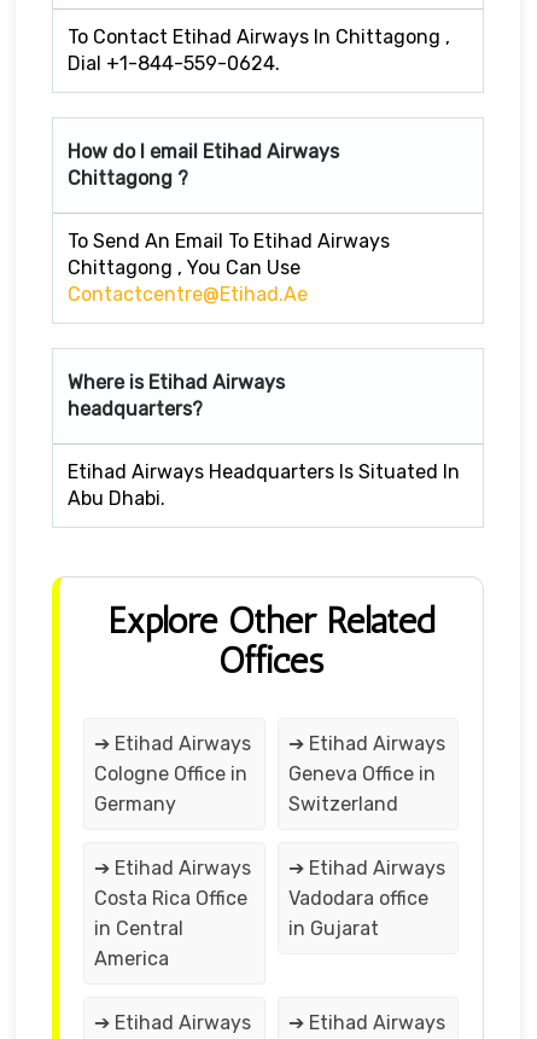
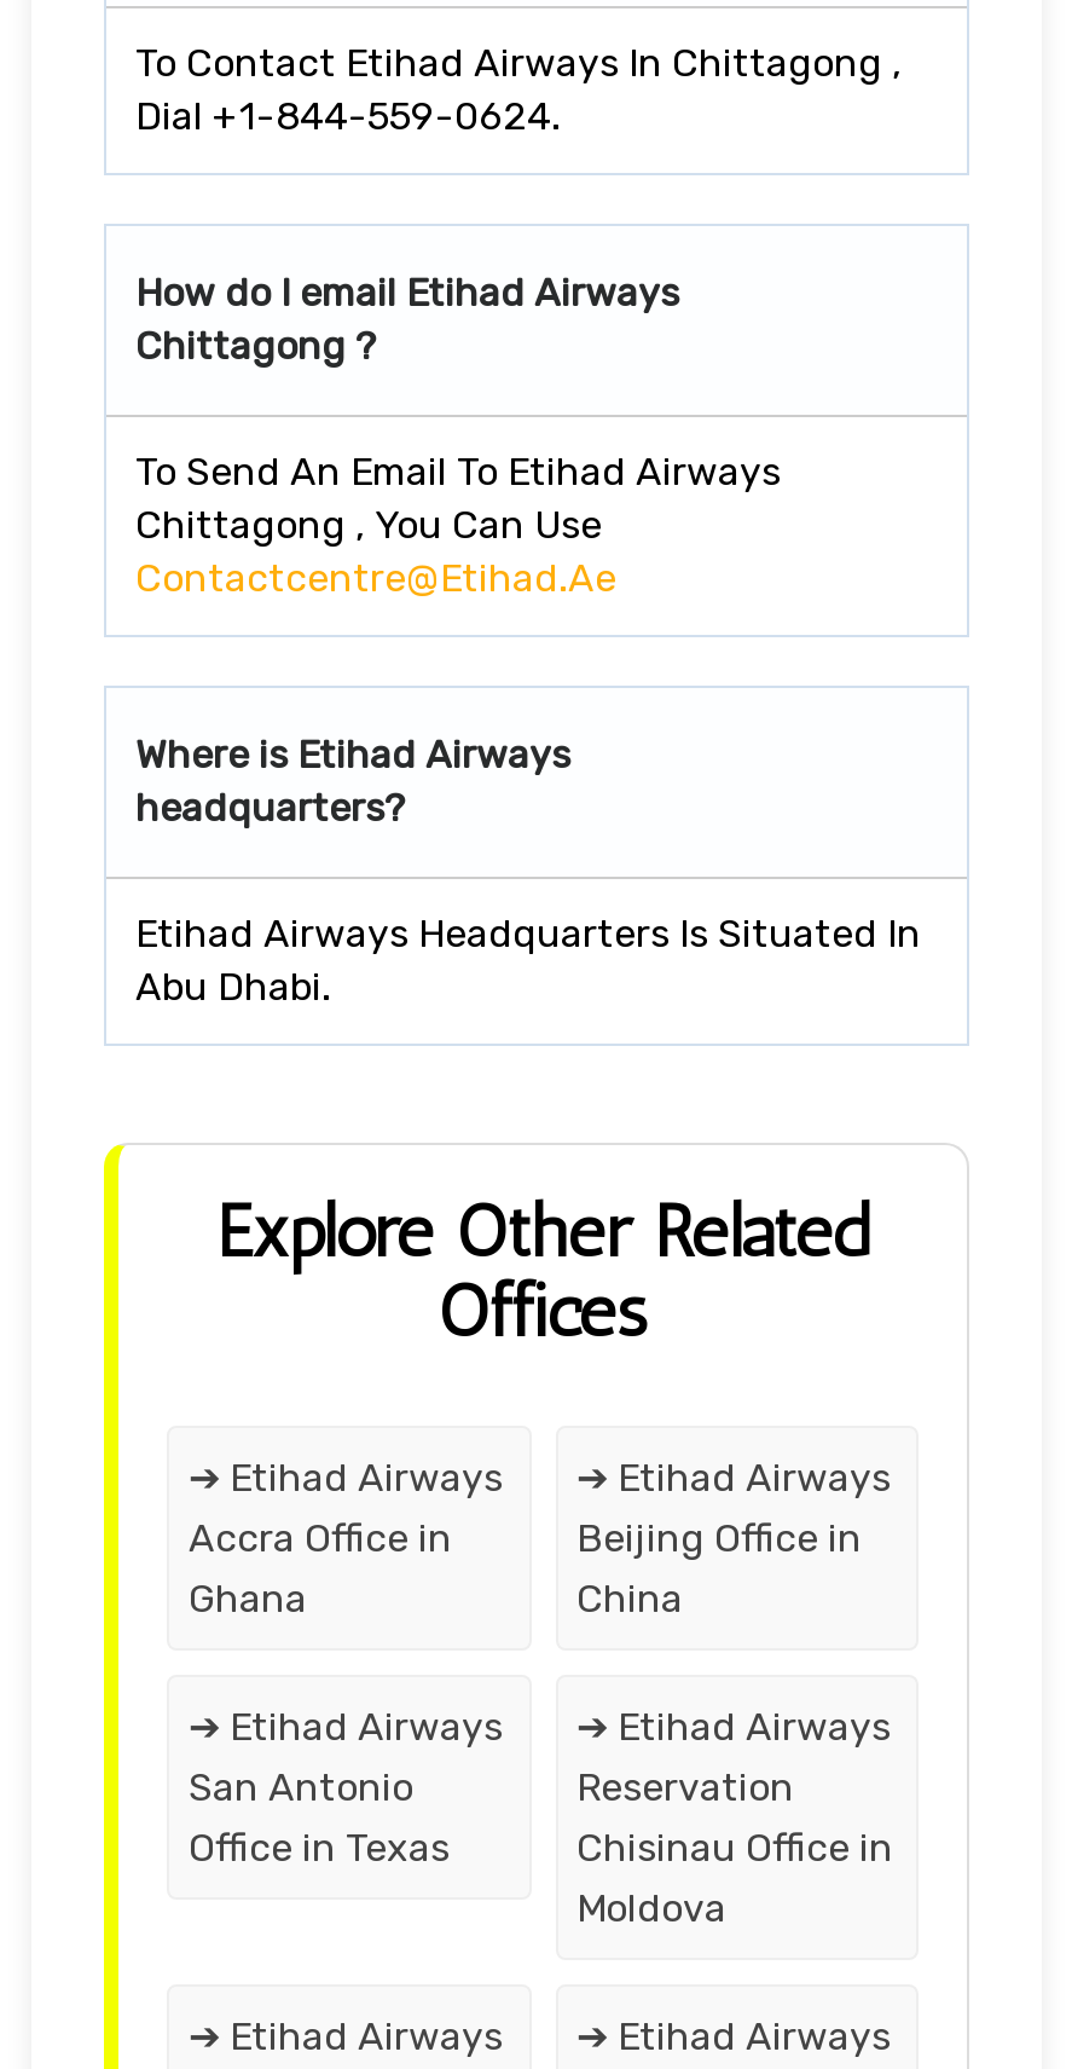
[94,762,247,815] Cologne Office in | Germany -> [189,1514,452,1621] Accra Office in | Ghana
[288,762,435,815] Geneva Office in | Switzerland -> [576,1514,862,1621] Beijing Office in | China
[94,886,247,970] Costa Rica Office | in Central | America -> [189,1764,450,1870] San Antonio | Office in Texas
[288,886,428,940] Vadodara office | in Gujarat -> [576,1764,893,1930] Reservation | Chisinau Office in | Moldova

